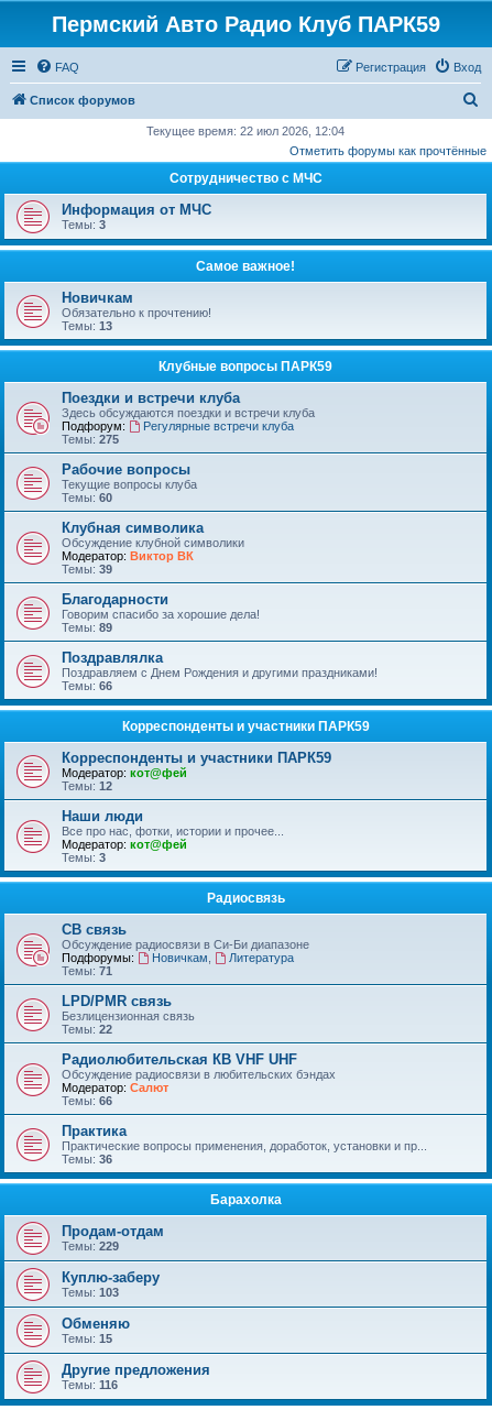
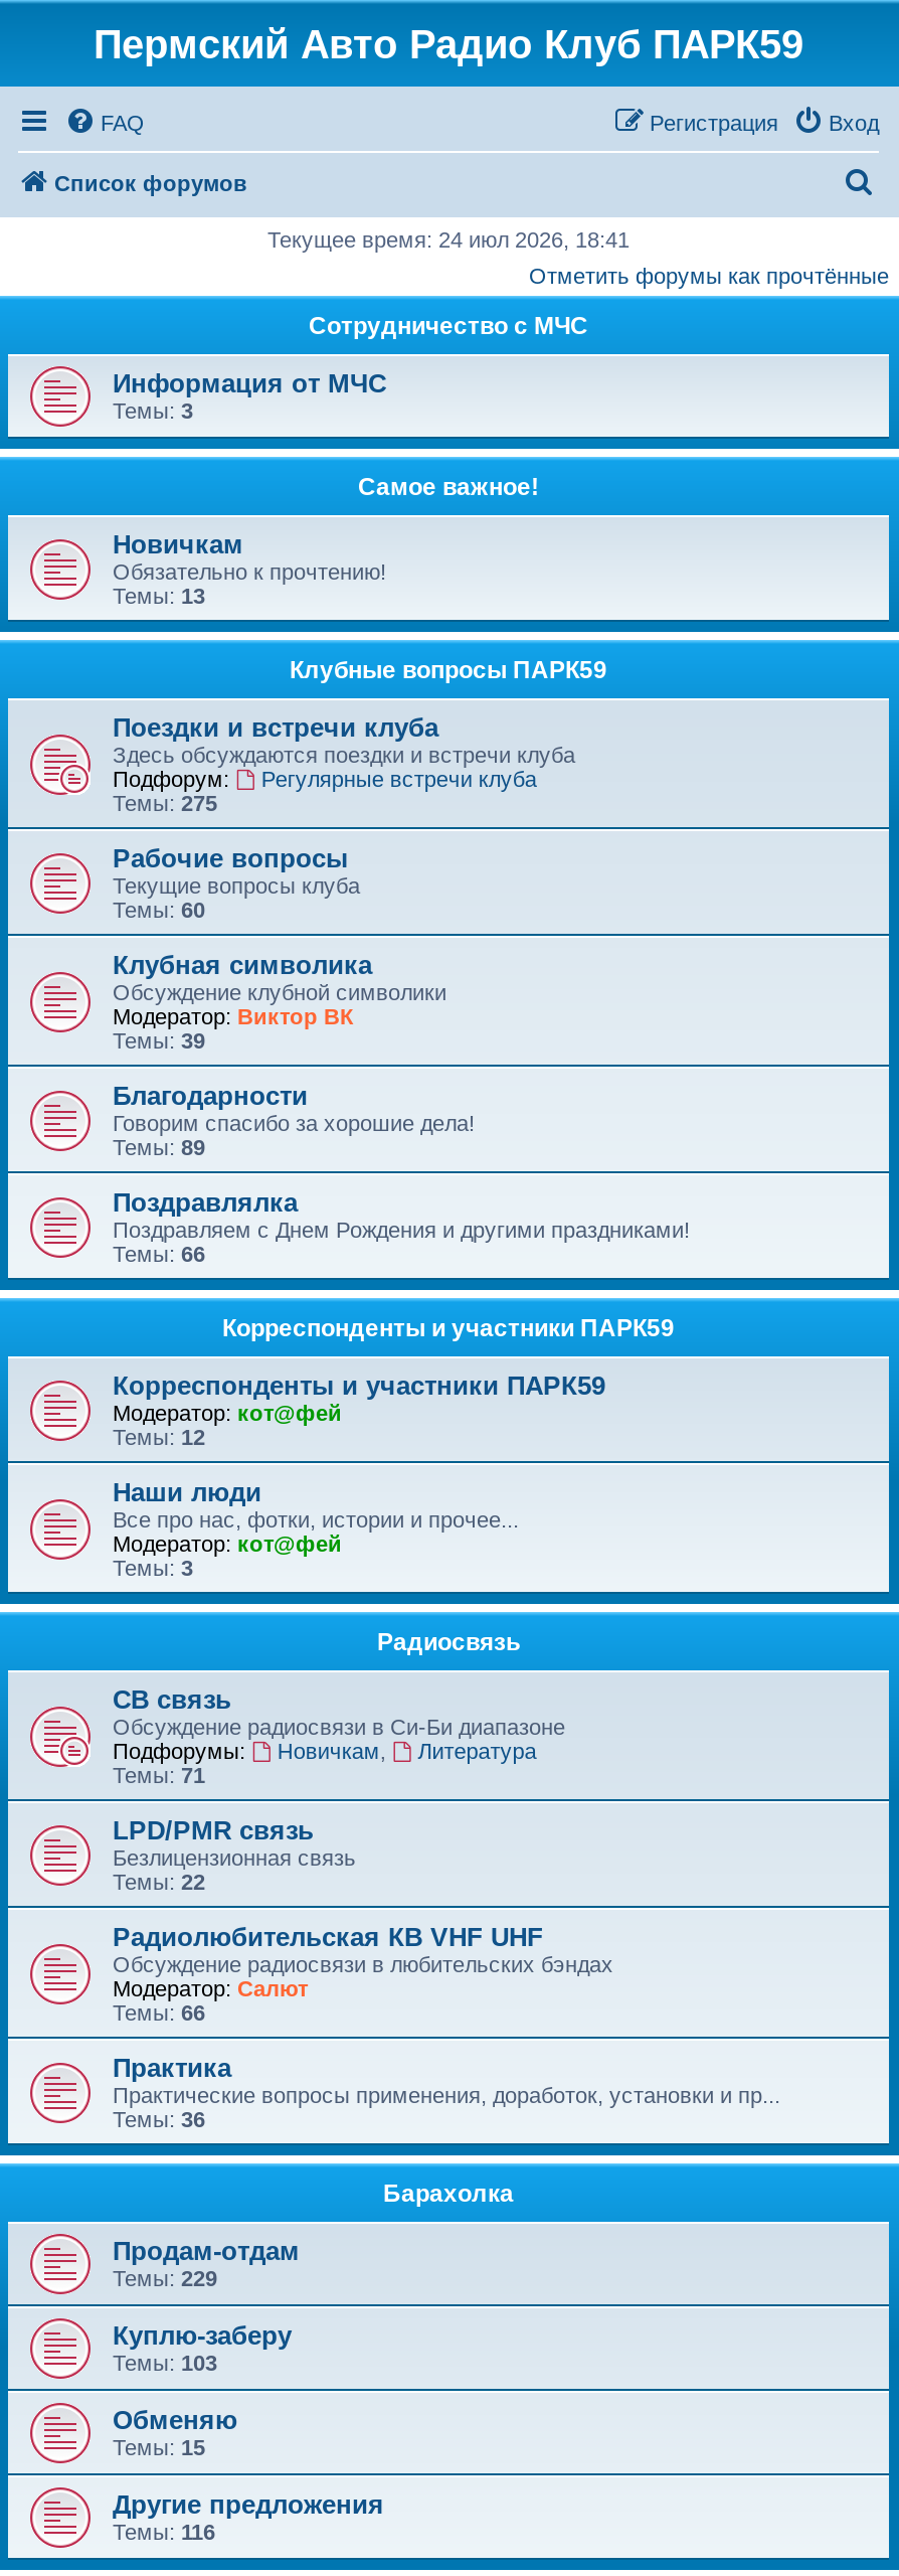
[146,124,345,138] Текущее время: 22 июл 2026, 12:04 -> [267,227,630,252] Текущее время: 24 июл 2026, 18:41

